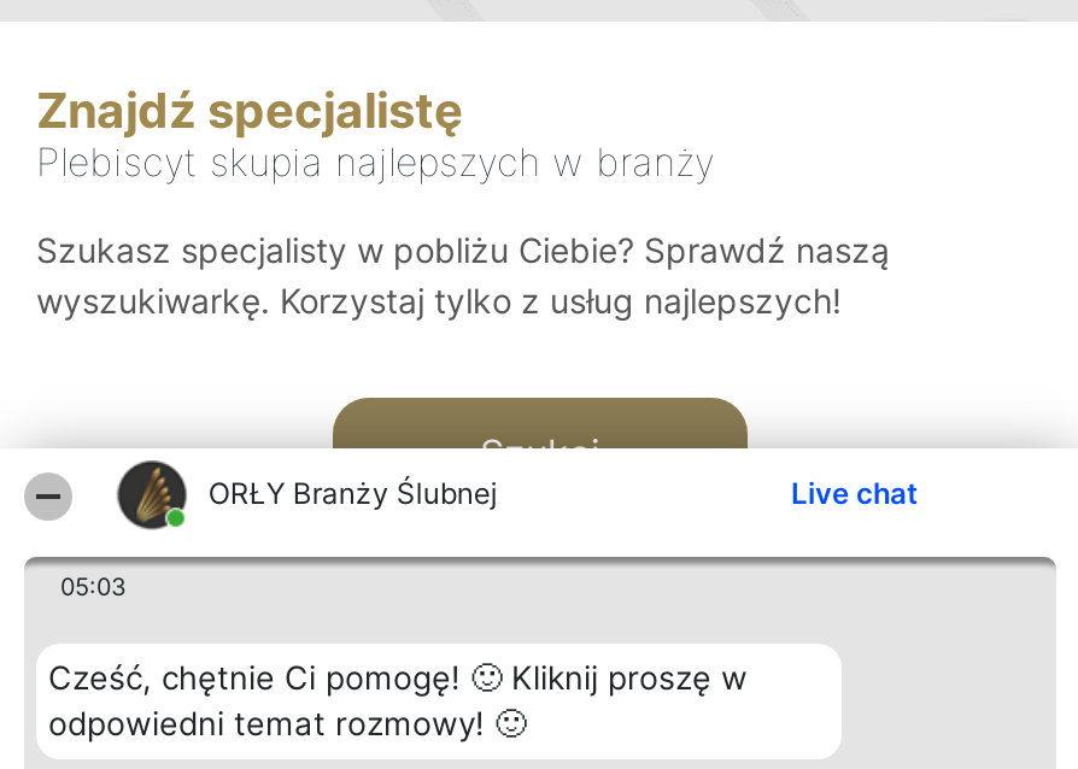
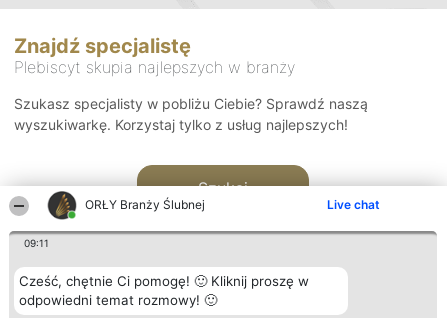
[60,571,125,600] 05:03 -> [24,237,49,249] 09:11

